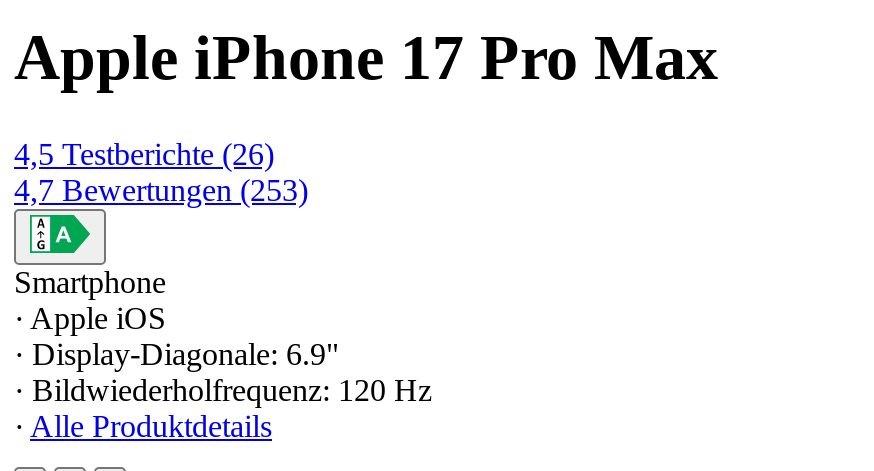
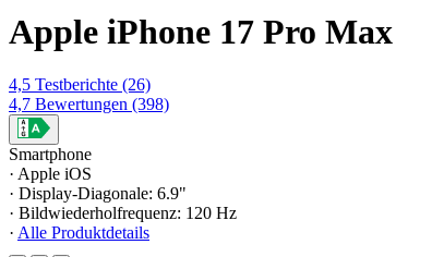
[14,173,308,207] 4,7 Bewertungen (253) -> [9,95,169,113] 4,7 Bewertungen (398)

